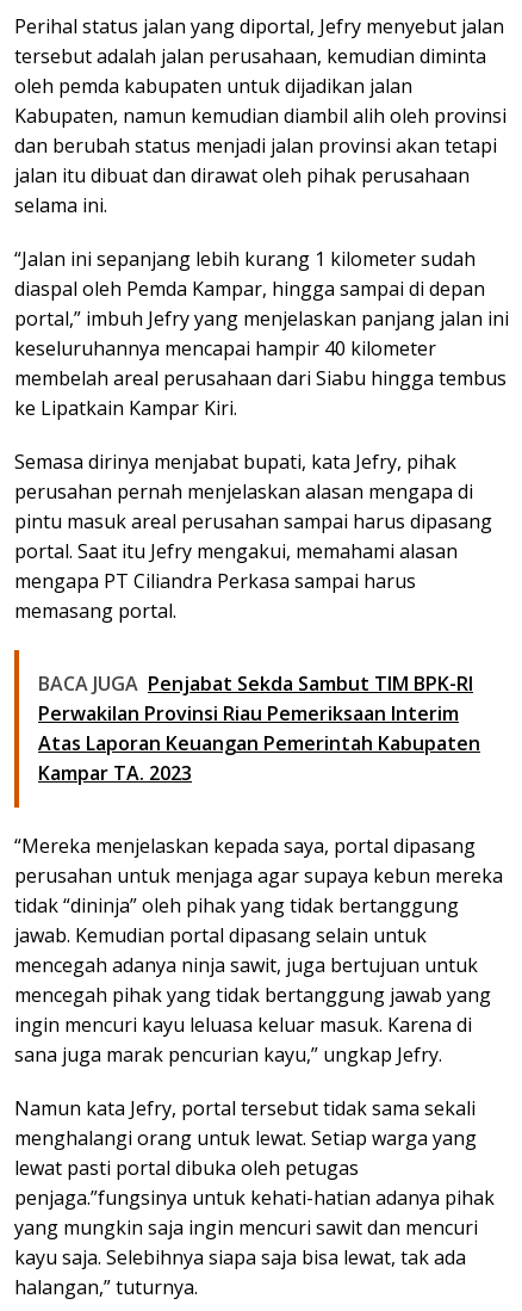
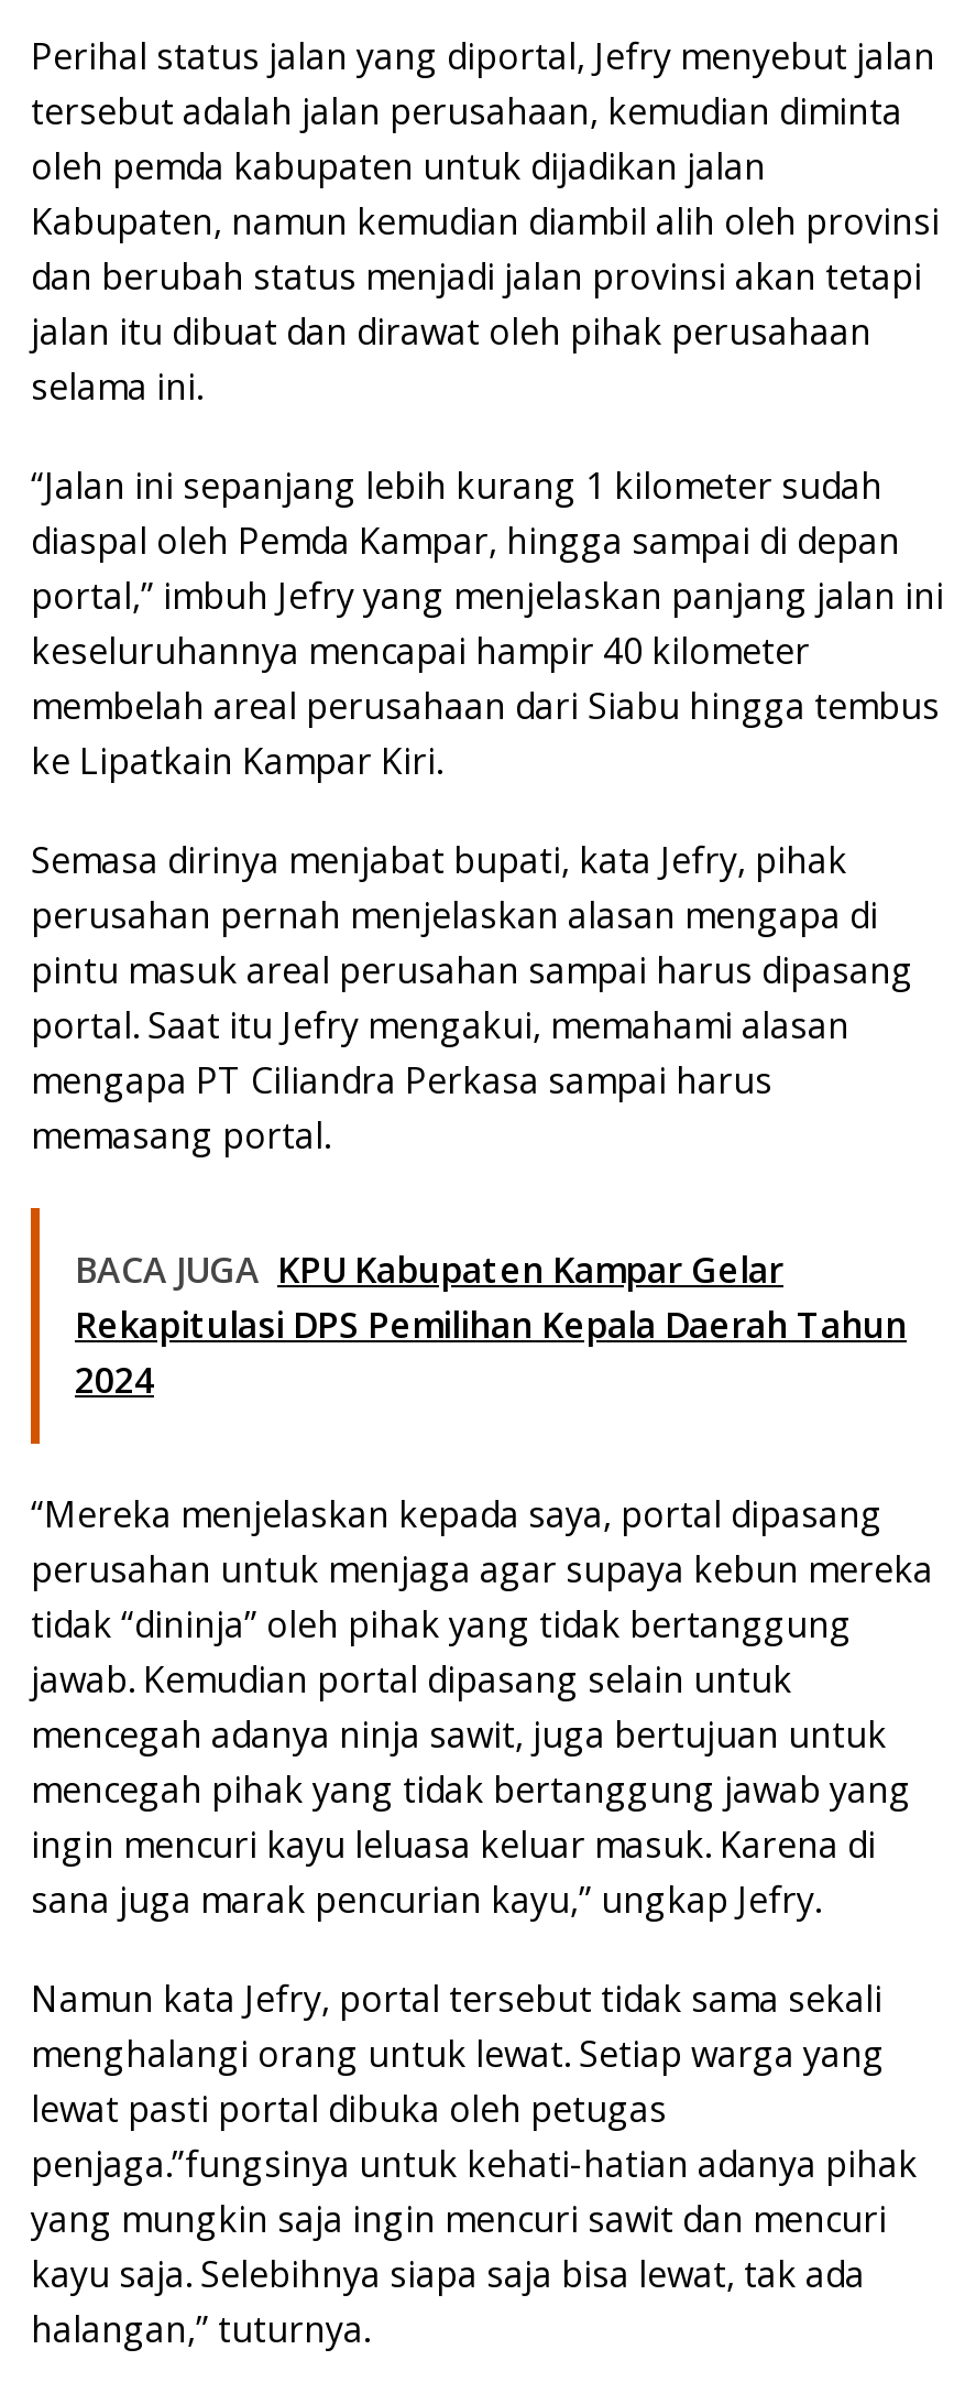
[38,670,480,786] BACA JUGA Penjabat Sekda Sambut TIM BPK-RI | Perwakilan Provinsi Riau Pemeriksaan Interim | Atas Laporan Keuangan Pemerintah Kabupaten | Kampar TA. 2023 -> [75,1245,907,1403] BACA JUGA KPU Kabupaten Kampar Gelar | Rekapitulasi DPS Pemilihan Kepala Daerah Tahun | 2024

